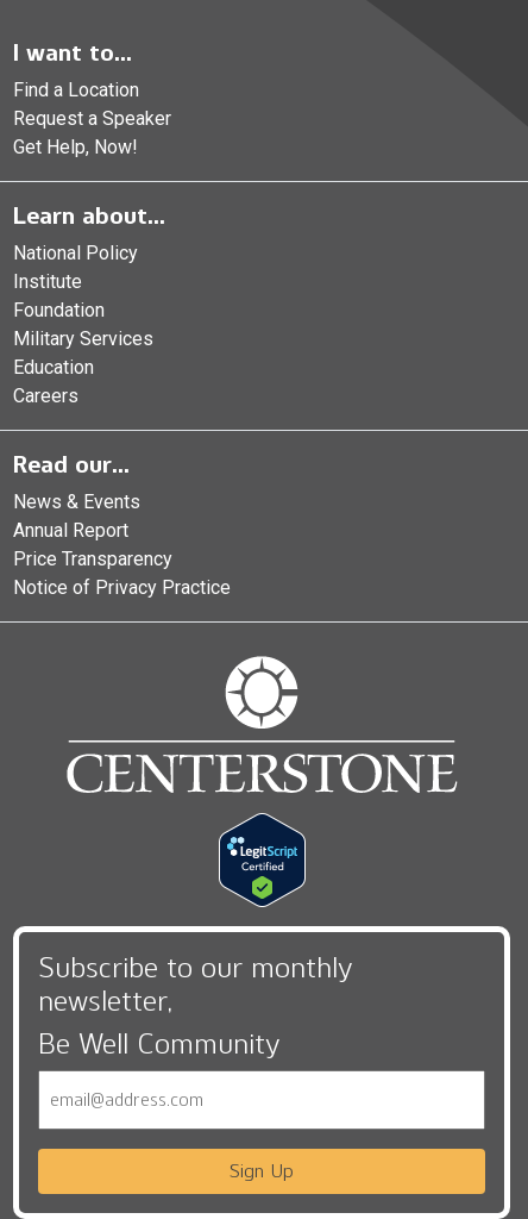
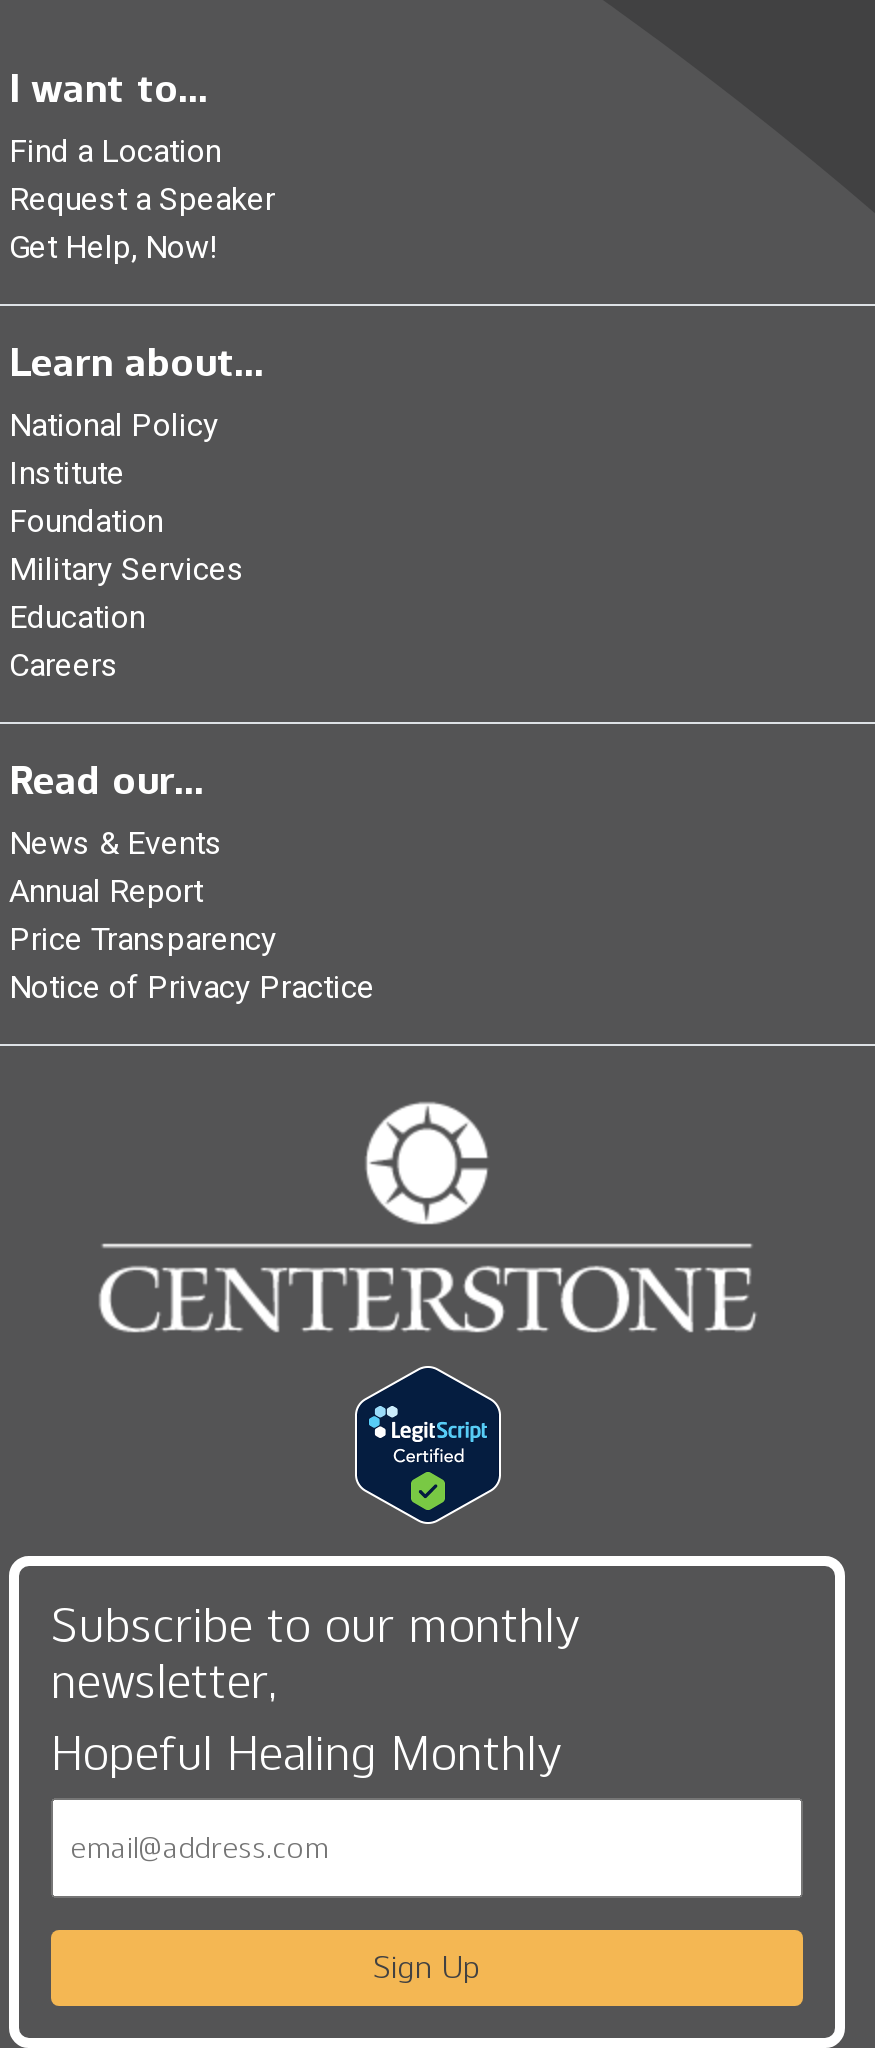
[38,1026,279,1061] Be Well Community -> [51,1724,561,1782] Hopeful Healing Monthly

